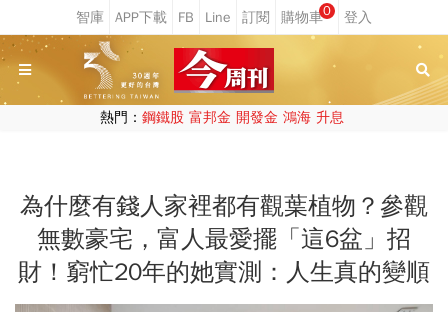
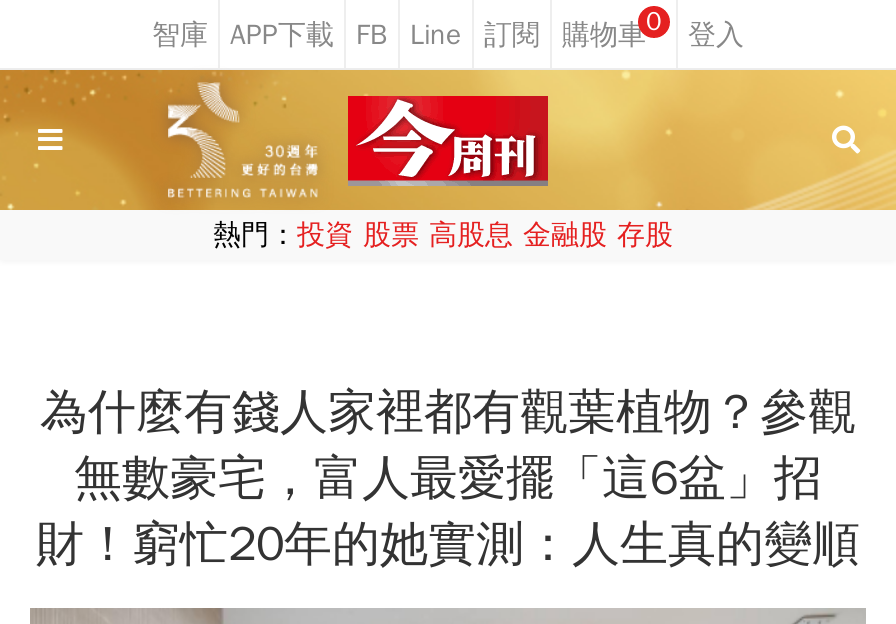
[99,109,343,126] 熱門：鋼鐵股 富邦金 開發金 鴻海 升息 -> [213,218,673,252] 熱門：投資 股票 高股息 金融股 存股

